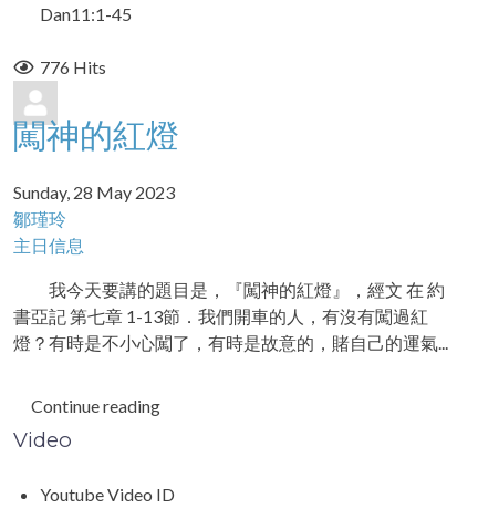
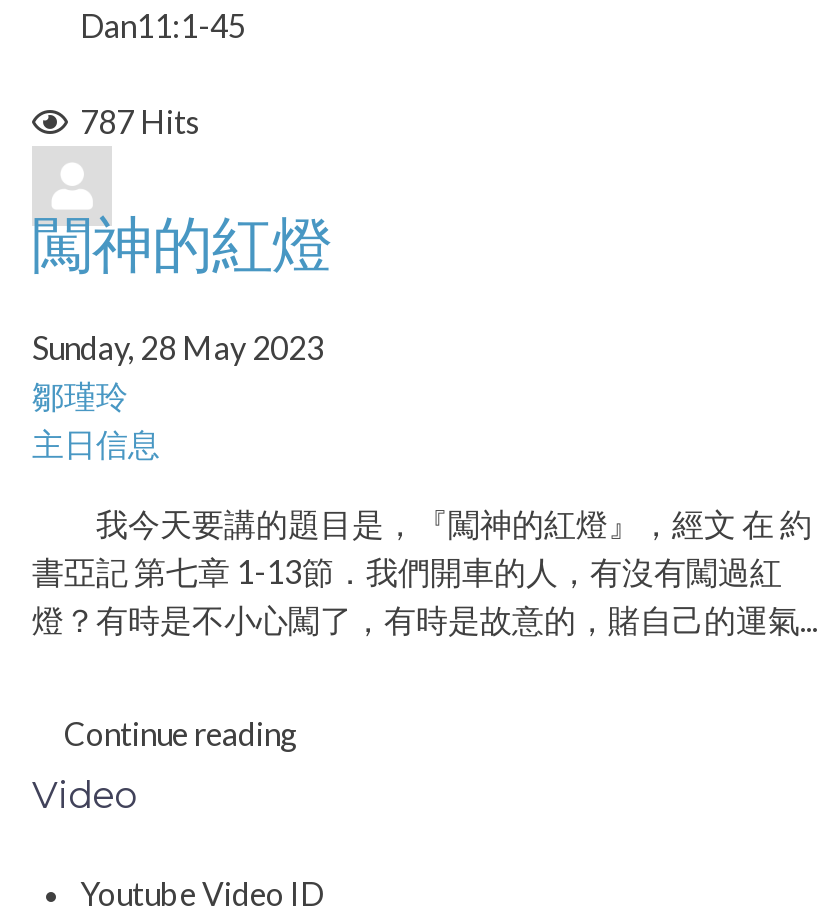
[33,56,106,77] 776 Hits -> [68,101,200,139] 787 Hits

